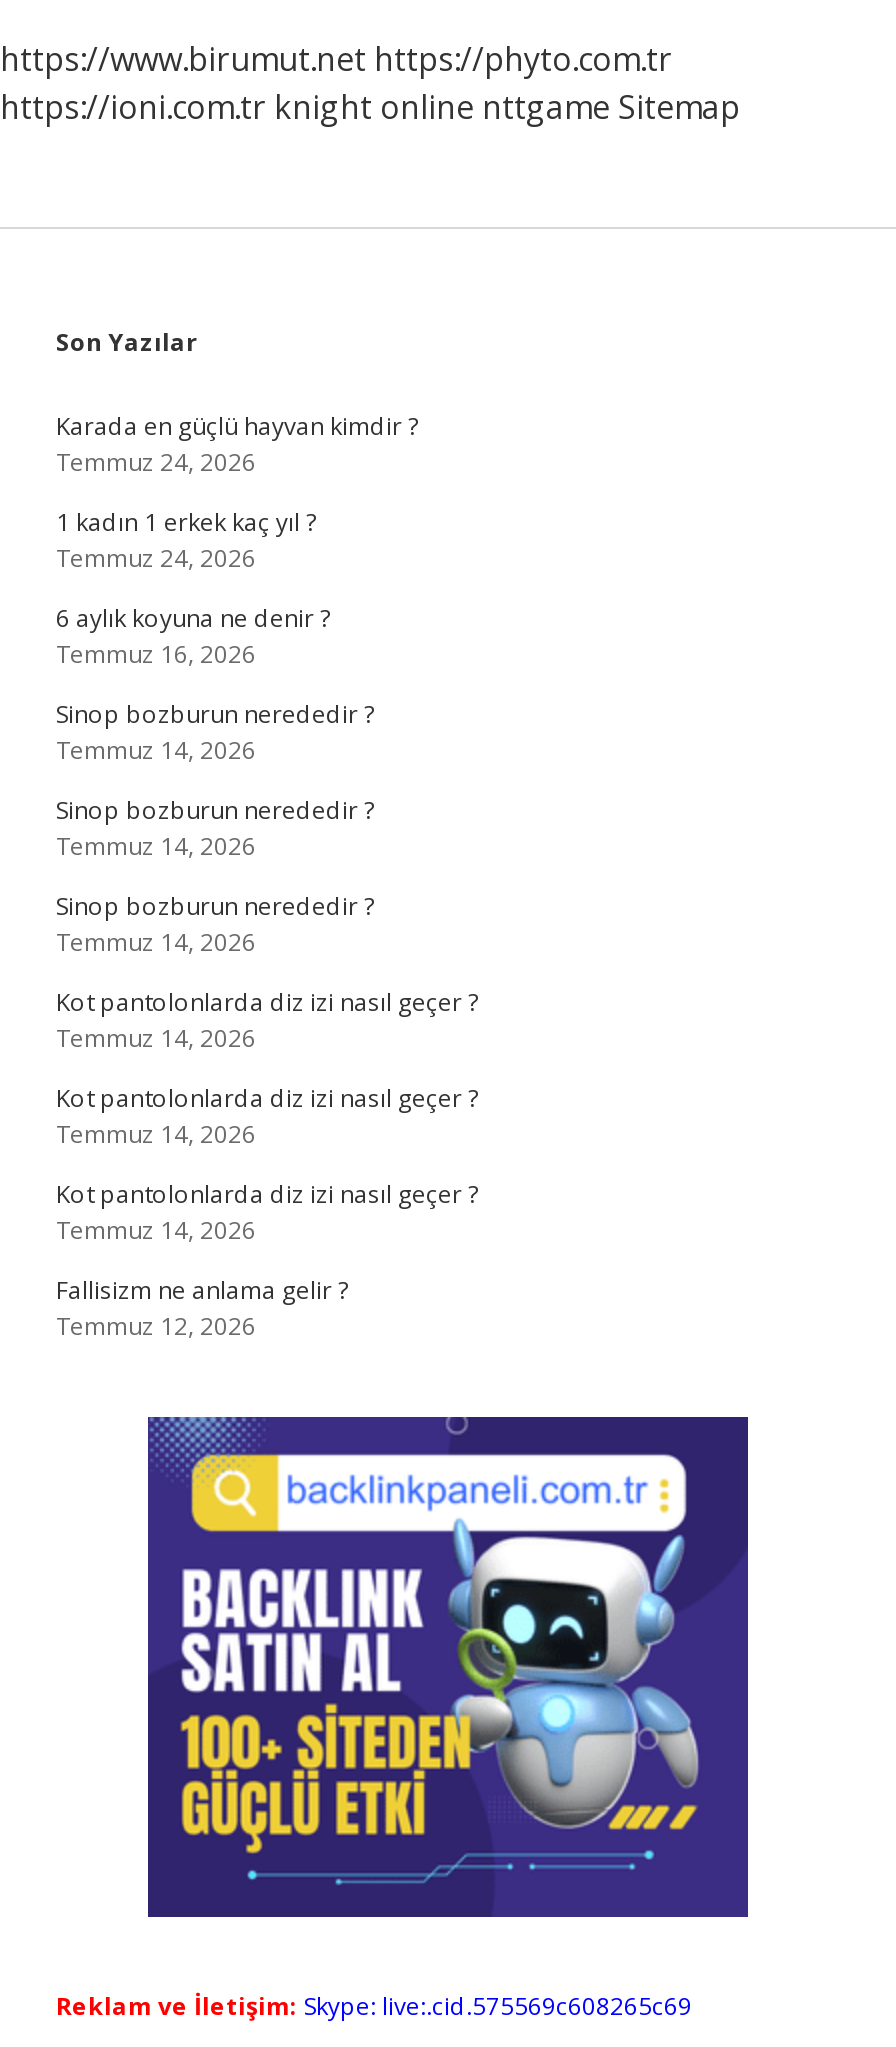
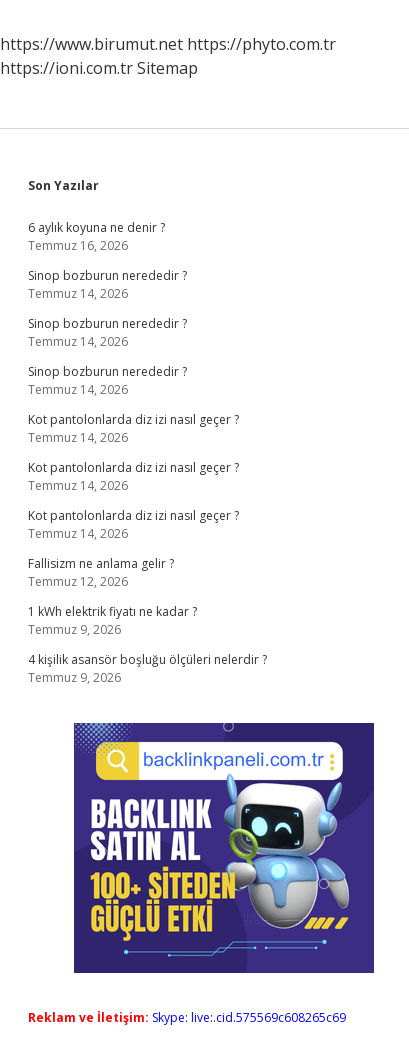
[0,85,740,129] https://ioni.com.tr knight online nttgame Sitemap -> [0,57,198,79] https://ioni.com.tr Sitemap
[56,409,418,575] Karada en güçlü hayvan kimdir ? | Temmuz 24, 2026 | 1 kadın 1 erkek kaç yıl ? | Temmuz 24, 2026 -> none
moved [56,601,478,1343] -> [28,219,239,590]: 6 aylık koyuna ne denir ? | Temmuz 16, 2026 | Sinop bozburun nerededir ? | ... | Fallisizm ne anlama gelir ? | Temmuz 12, 2026
none -> [28,603,267,686] 1 kWh elektrik fiyatı ne kadar ? | Temmuz 9, 2026 | 4 kişilik asansör boşluğu ölçüleri nelerdir ? | Temmuz 9, 2026

